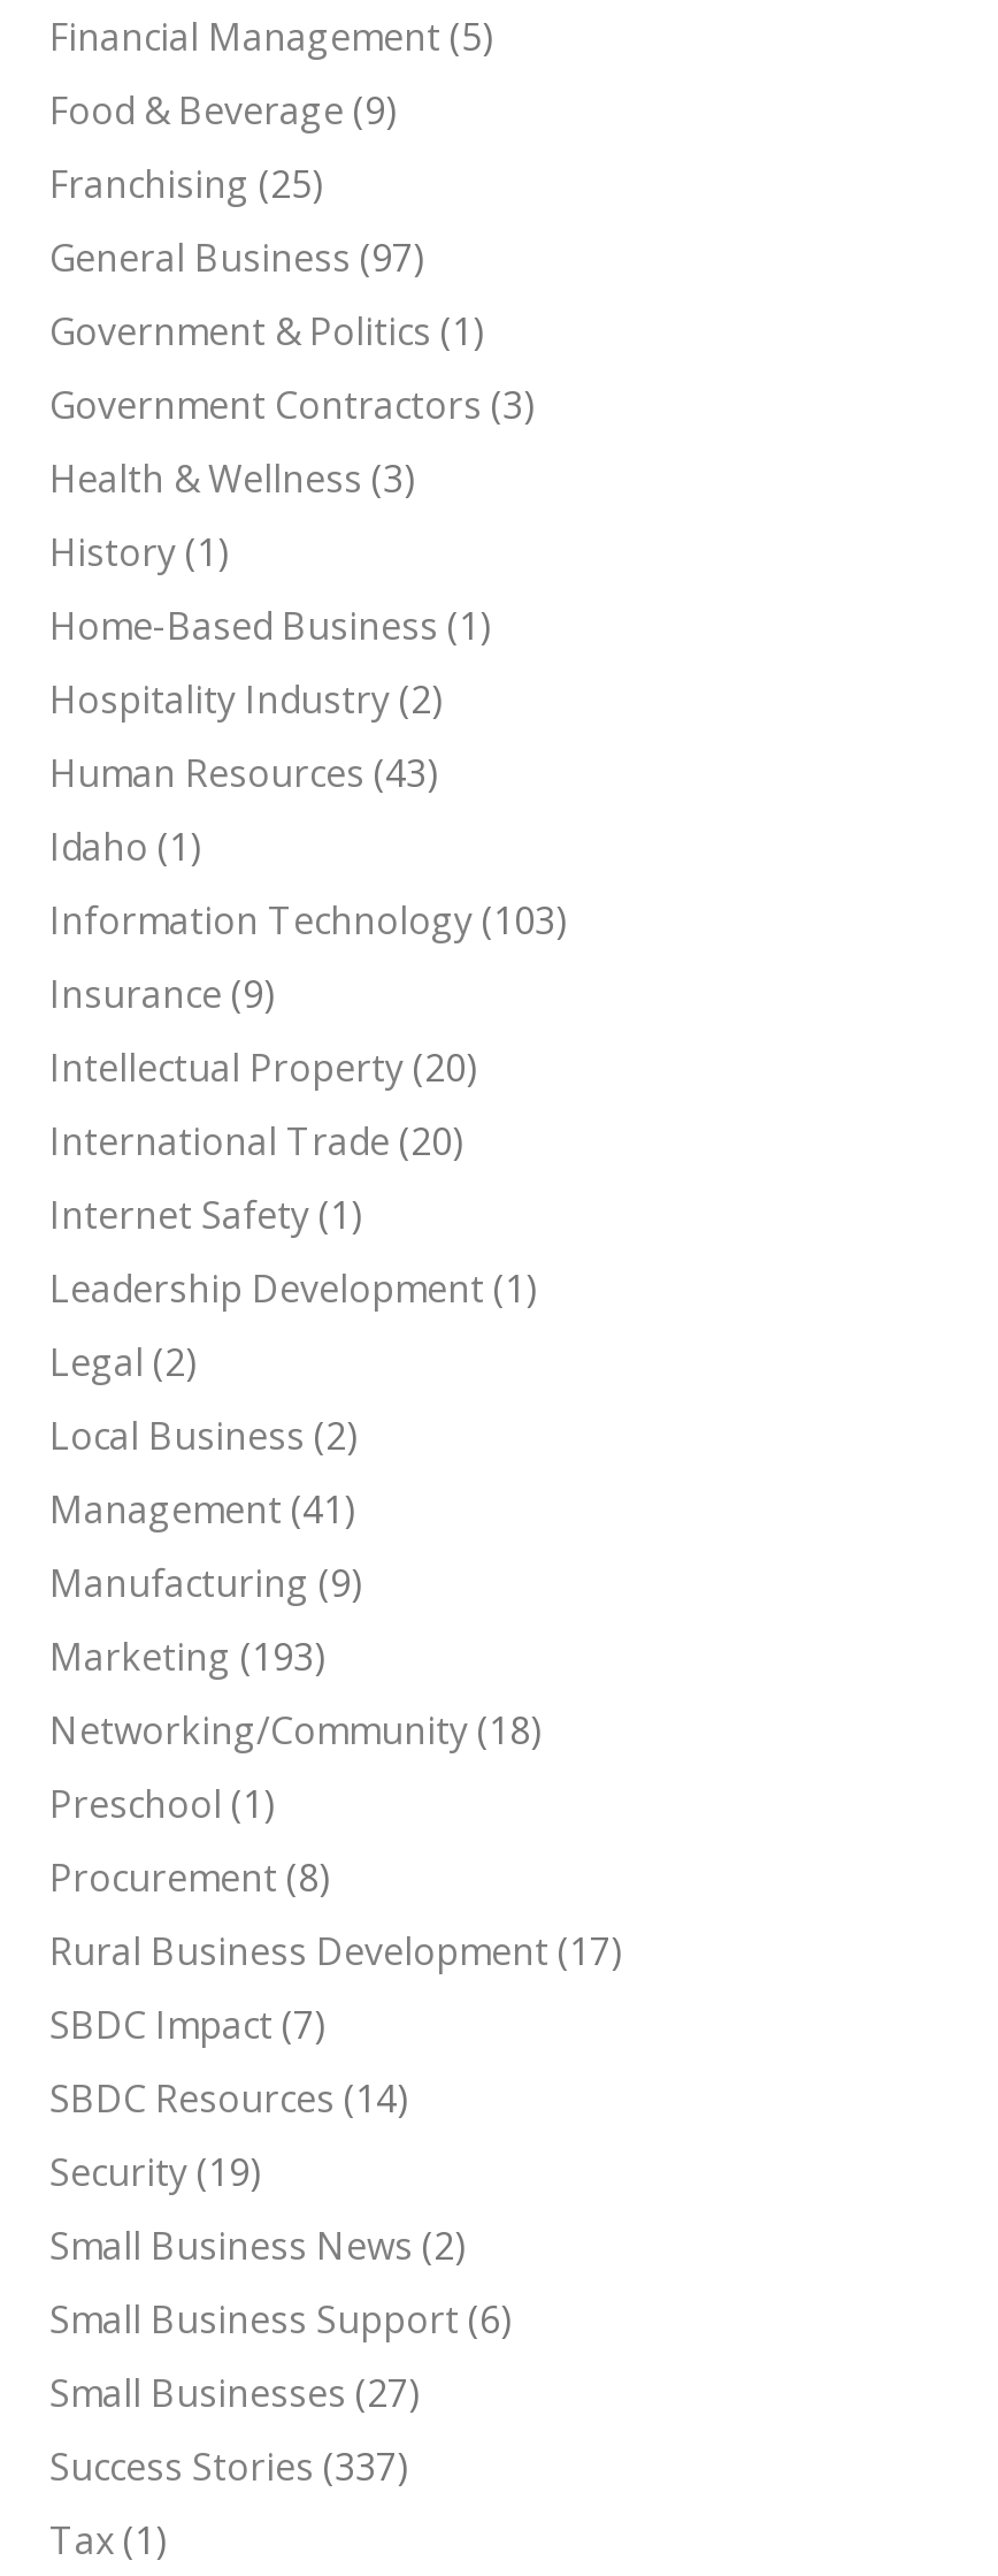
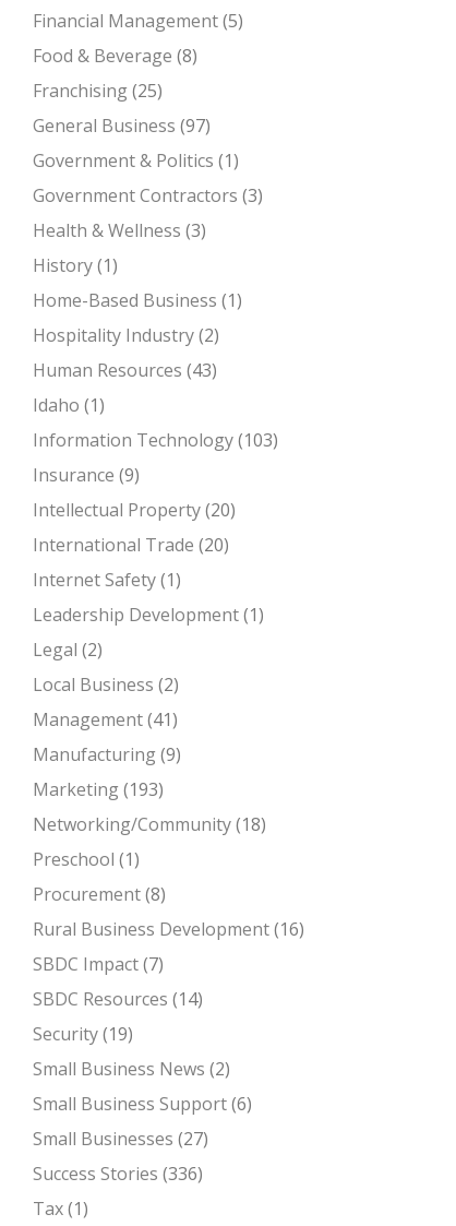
[49,84,397,135] Food & Beverage (9) -> [33,43,197,67] Food & Beverage (8)
[49,1925,622,1975] Rural Business Development (17) -> [33,916,304,941] Rural Business Development (16)
[49,2440,408,2491] Success Stories (337) -> [33,1161,203,1185] Success Stories (336)

